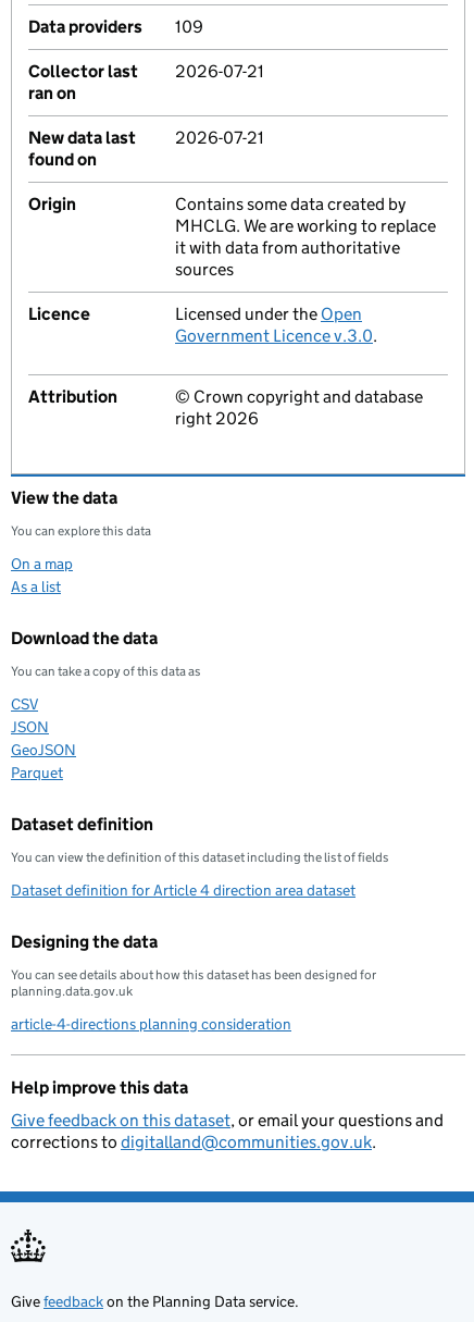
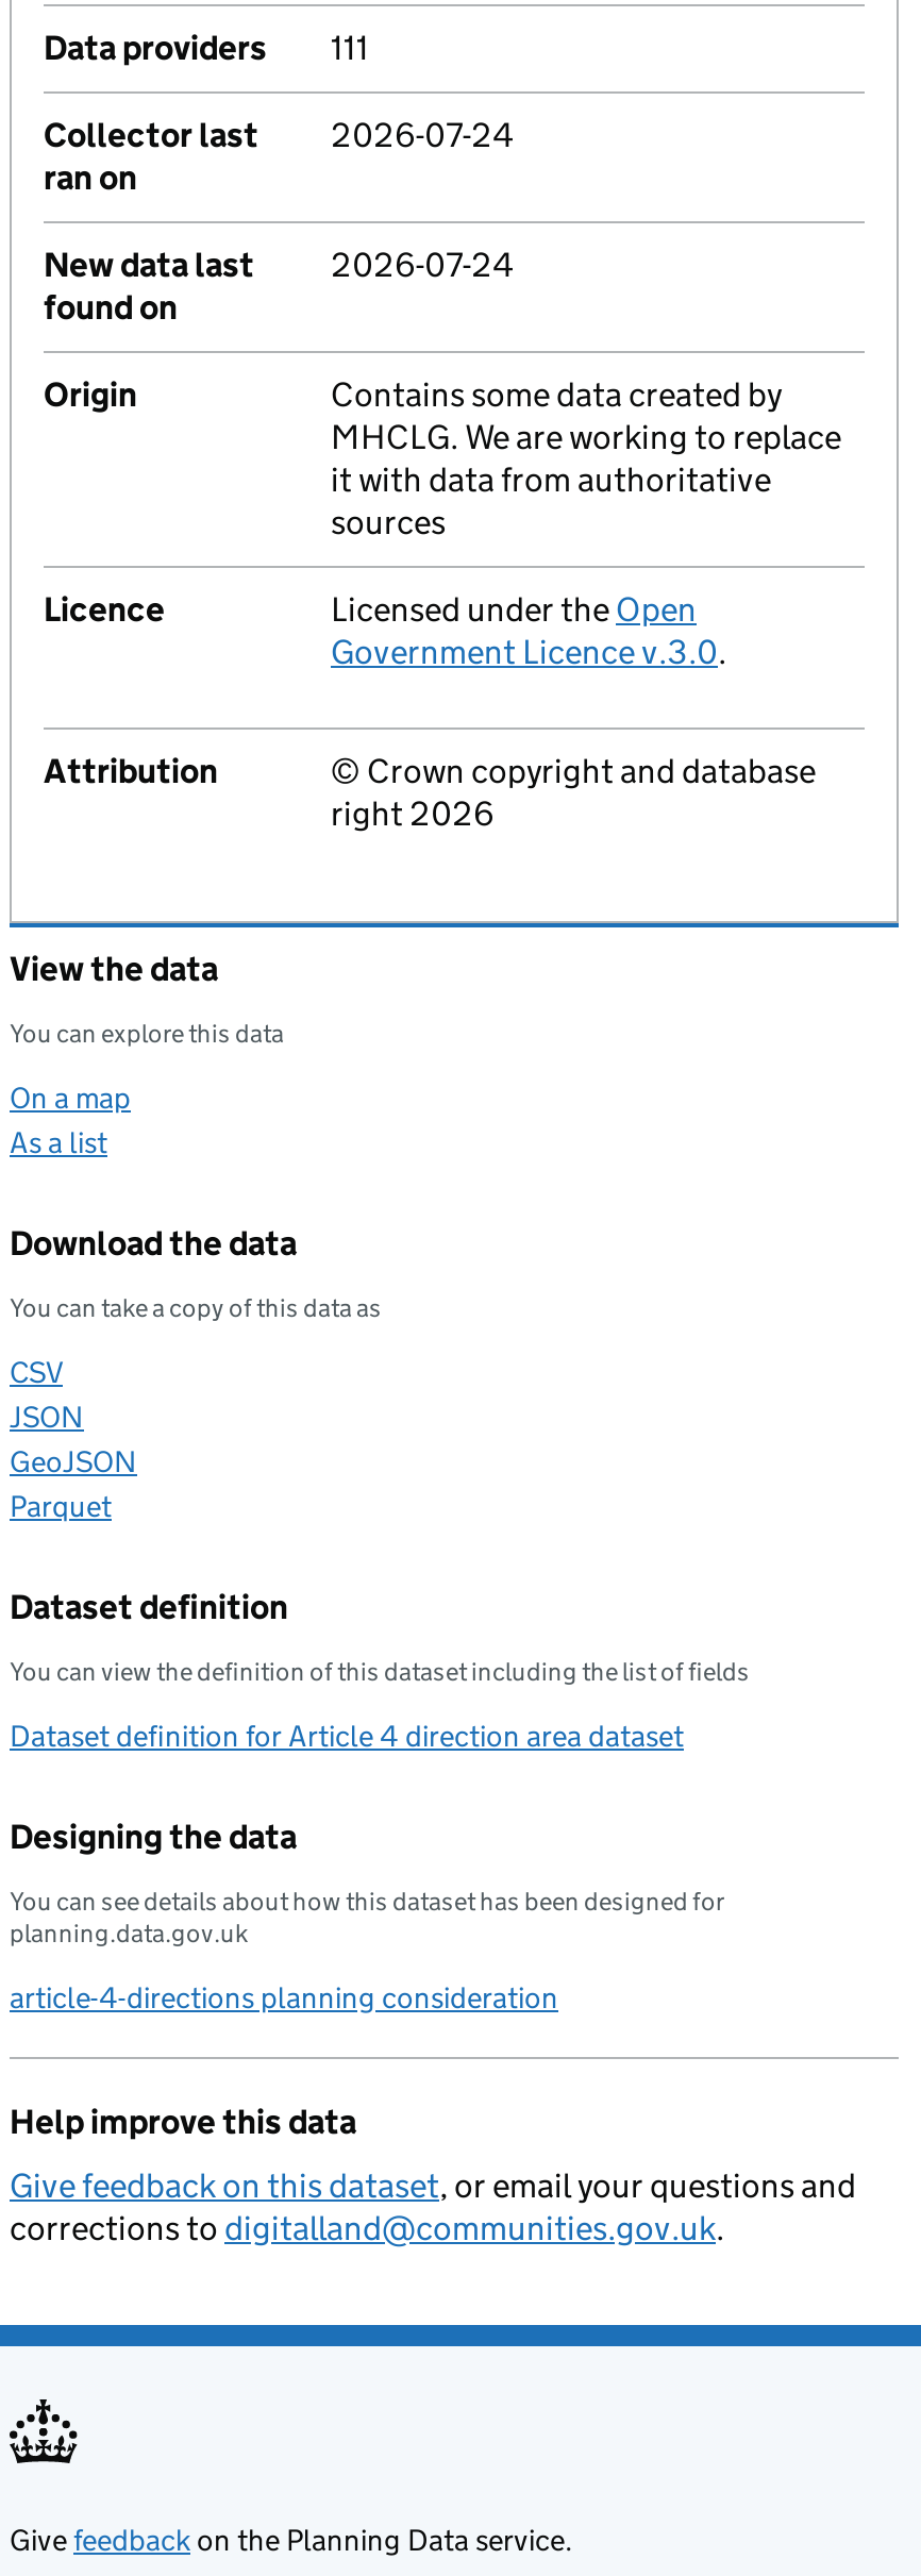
[28,16,203,37] Data providers 109 -> [44,28,369,68] Data providers 111
[28,61,264,82] Collector last 2026-07-21 -> [44,115,514,155] Collector last 2026-07-24
[28,127,264,148] New data last 2026-07-21 -> [44,245,514,285] New data last 2026-07-24

